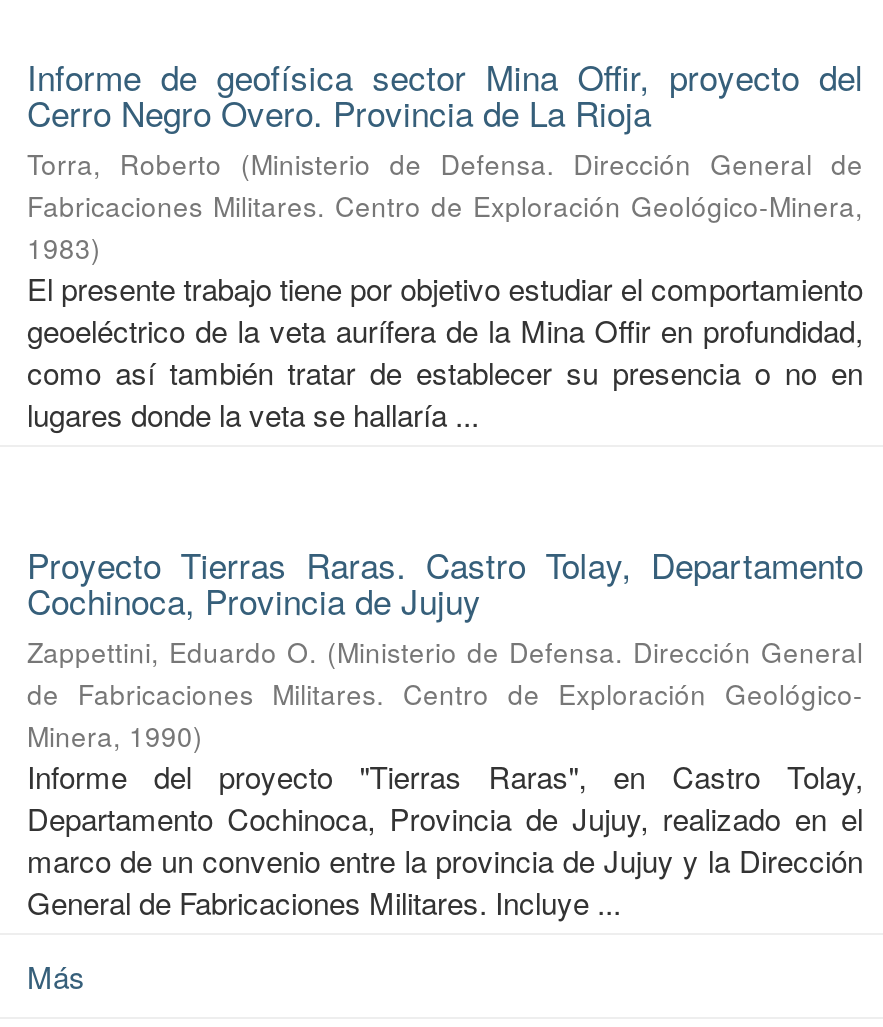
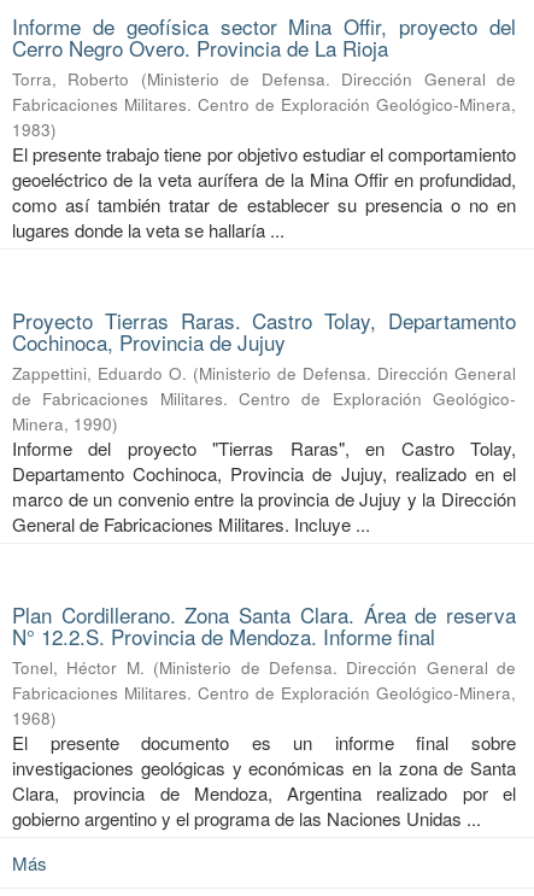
none -> [12,599,516,831] Plan Cordillerano. Zona Santa Clara. Área de reserva | N° 12.2.S. Provincia de Mendoza. Informe final | Tonel, Héctor M. (Ministerio de Defensa. Dirección General de | Fabricaciones Militares. Centro de Exploración Geológico-Minera, | 1968) | El presente documento es un informe final sobre | investigaciones geológicas y económicas en la zona de Santa | Clara, provincia de Mendoza, Argentina realizado por el | gobierno argentino y el programa de las Naciones Unidas ...

